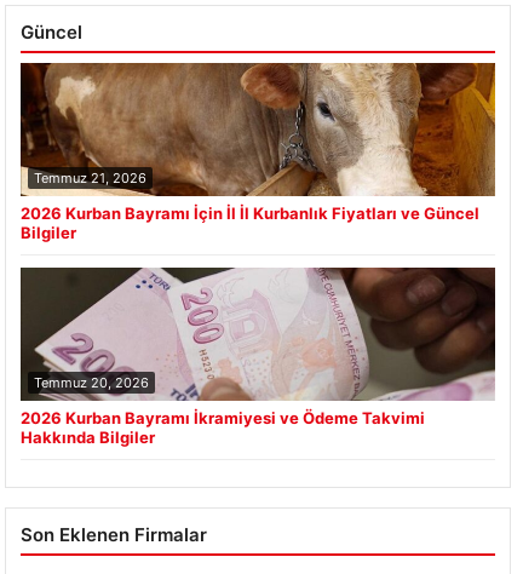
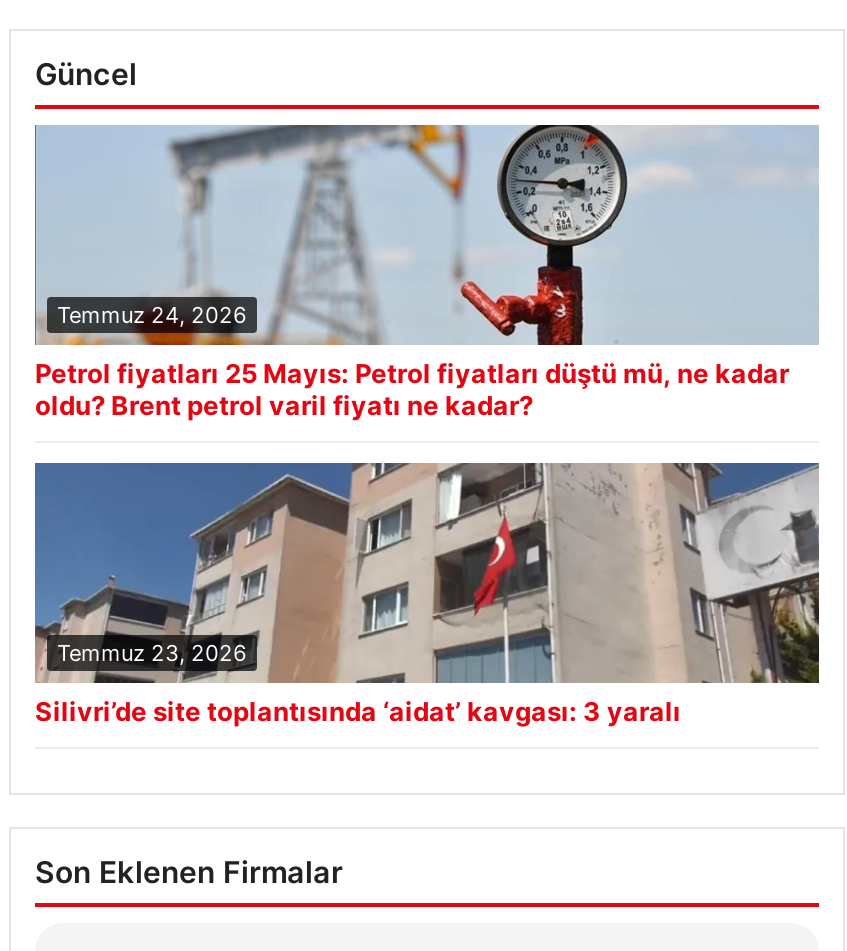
[19,62,496,195] [image] | Temmuz 21, 2026 -> [35,123,819,330] [image] | Temmuz 24, 2026
[21,204,479,243] 2026 Kurban Bayramı İçin İl İl Kurbanlık Fiyatları ve Güncel | Bilgiler -> [35,358,789,422] Petrol fiyatları 25 Mayıs: Petrol fiyatları düştü mü, ne kadar | oldu? Brent petrol varil fiyatı ne kadar?
[19,266,496,401] [image] | Temmuz 20, 2026 -> [33,461,821,685] [image] | Temmuz 23, 2026
[21,409,425,447] 2026 Kurban Bayramı İkramiyesi ve Ödeme Takvimi | Hakkında Bilgiler -> [35,696,681,728] Silivri’de site toplantısında ‘aidat’ kavgası: 3 yaralı

